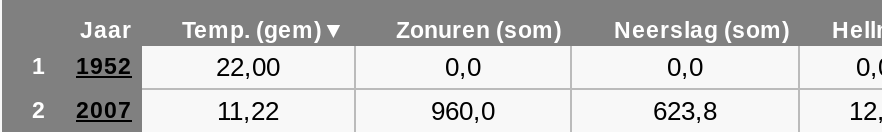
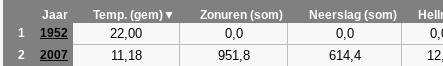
[217,95,279,125] 11,22 -> [110,48,141,63] 11,18
[431,95,495,125] 960,0 -> [217,48,249,63] 951,8
[653,95,717,125] 623,8 -> [328,48,360,63] 614,4

